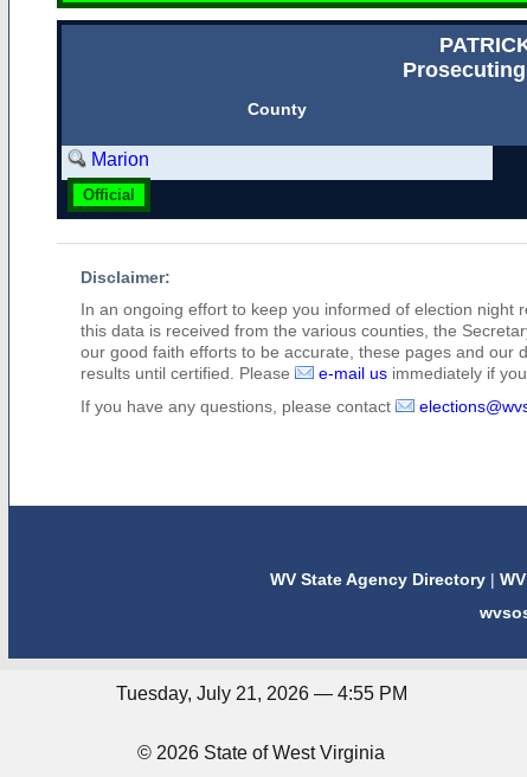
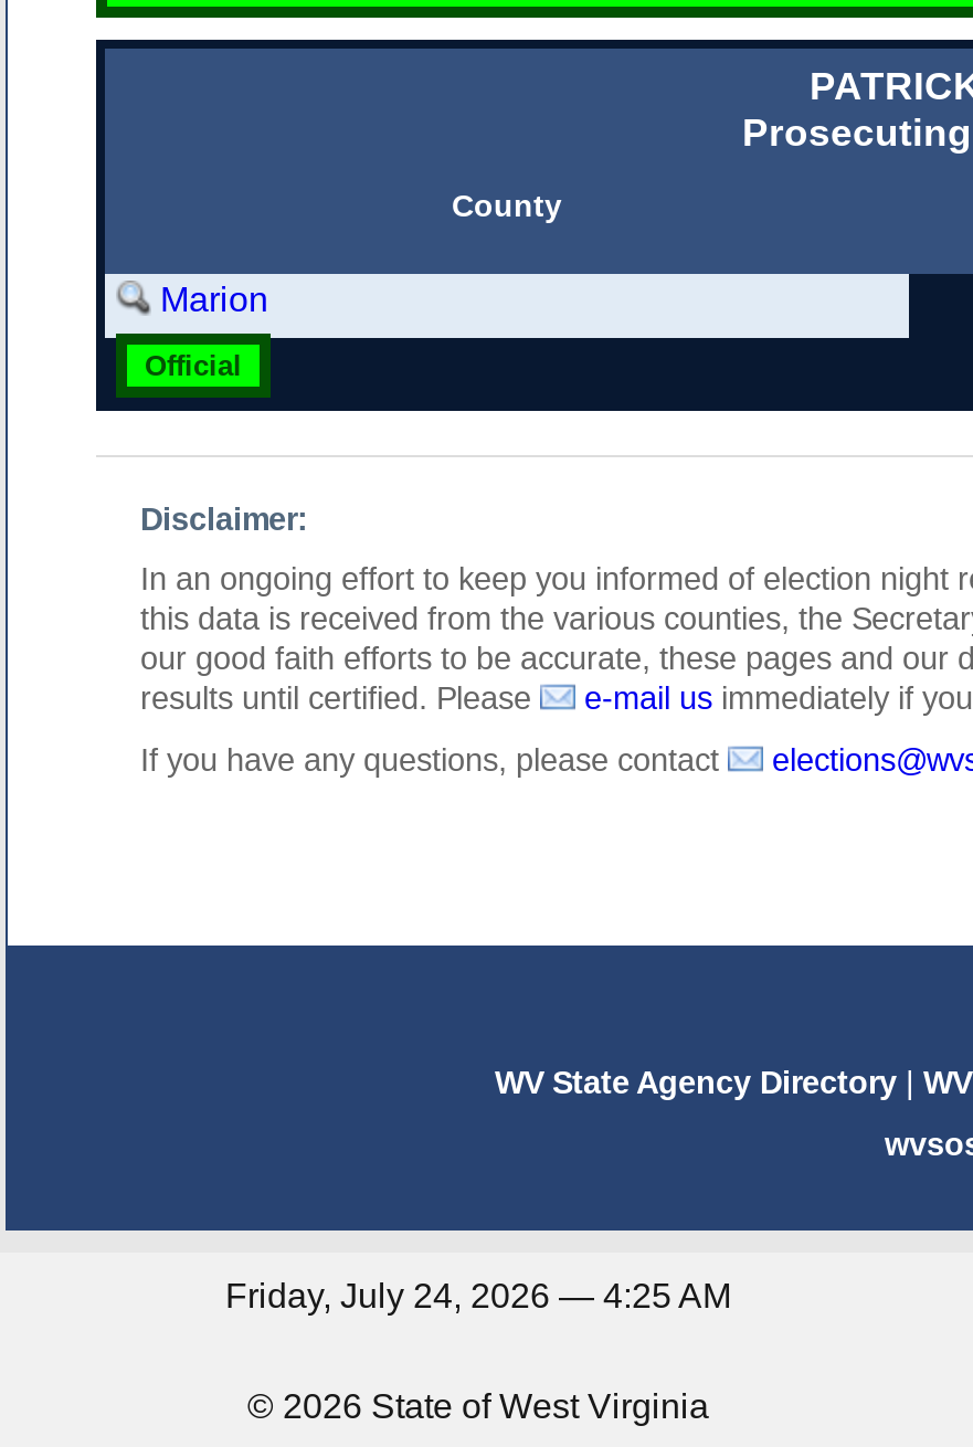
[116,683,407,704] Tuesday, July 21, 2026 — 4:55 PM -> [225,1277,731,1314] Friday, July 24, 2026 — 4:25 AM

